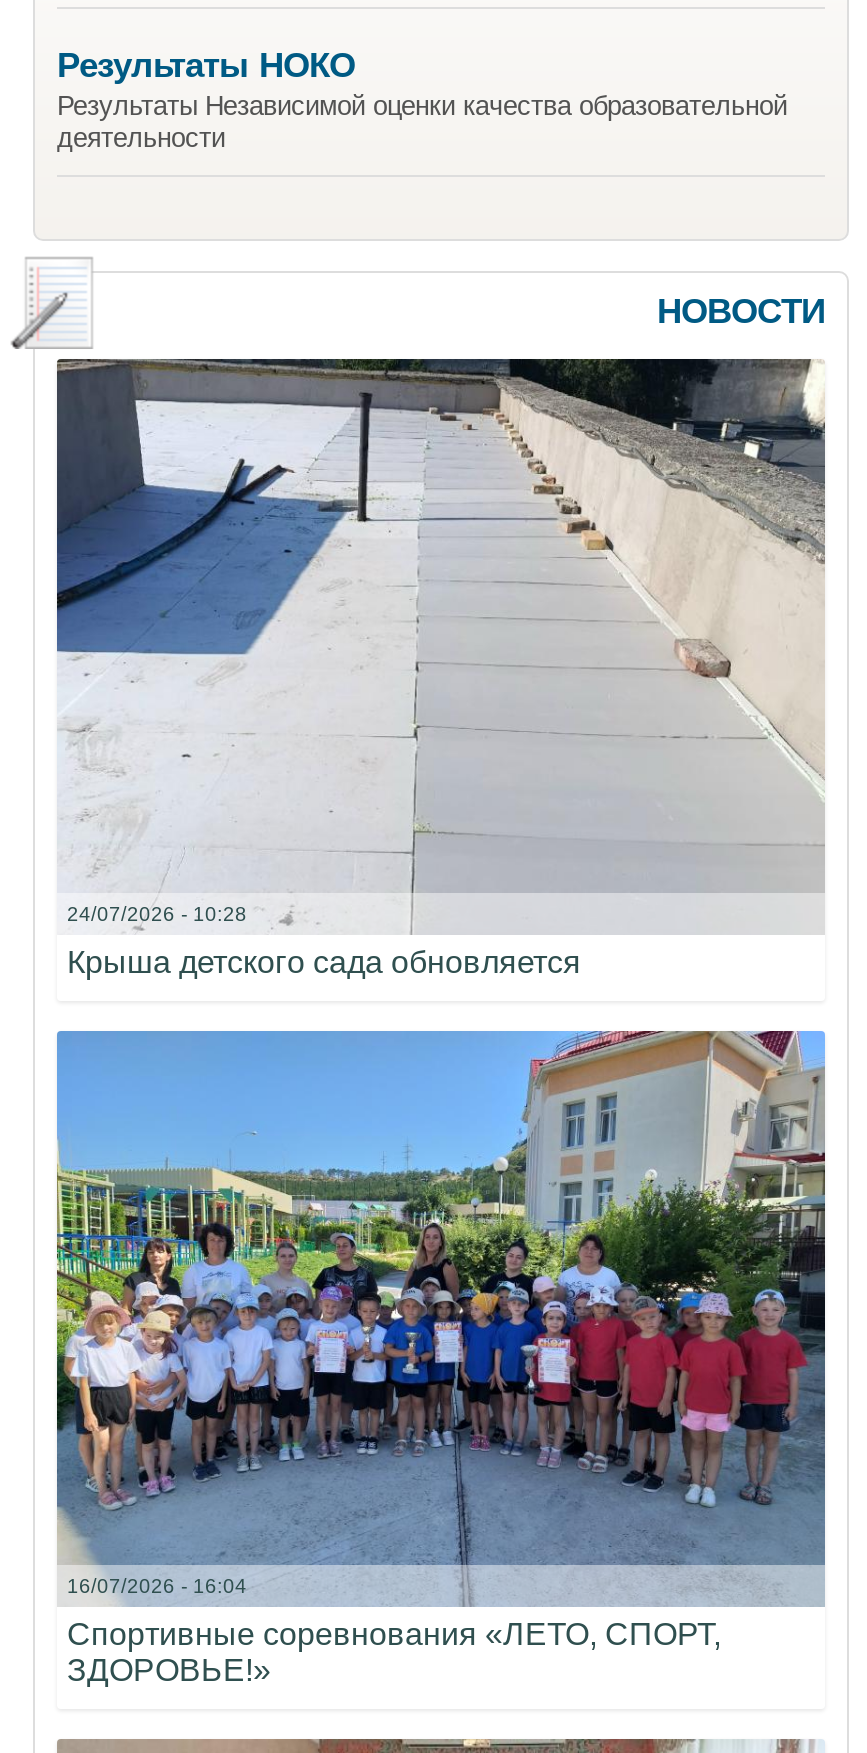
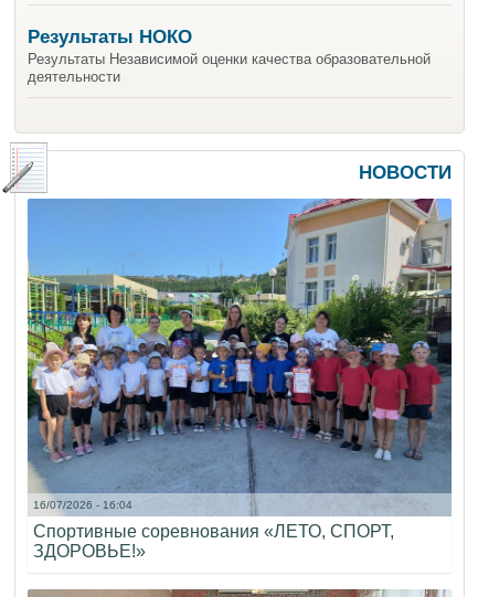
[55,357,825,979] [image] | 24/07/2026 - 10:28 | Крыша детского сада обновляется -> none

